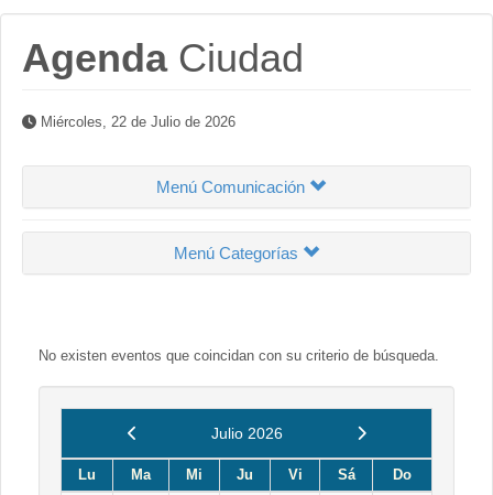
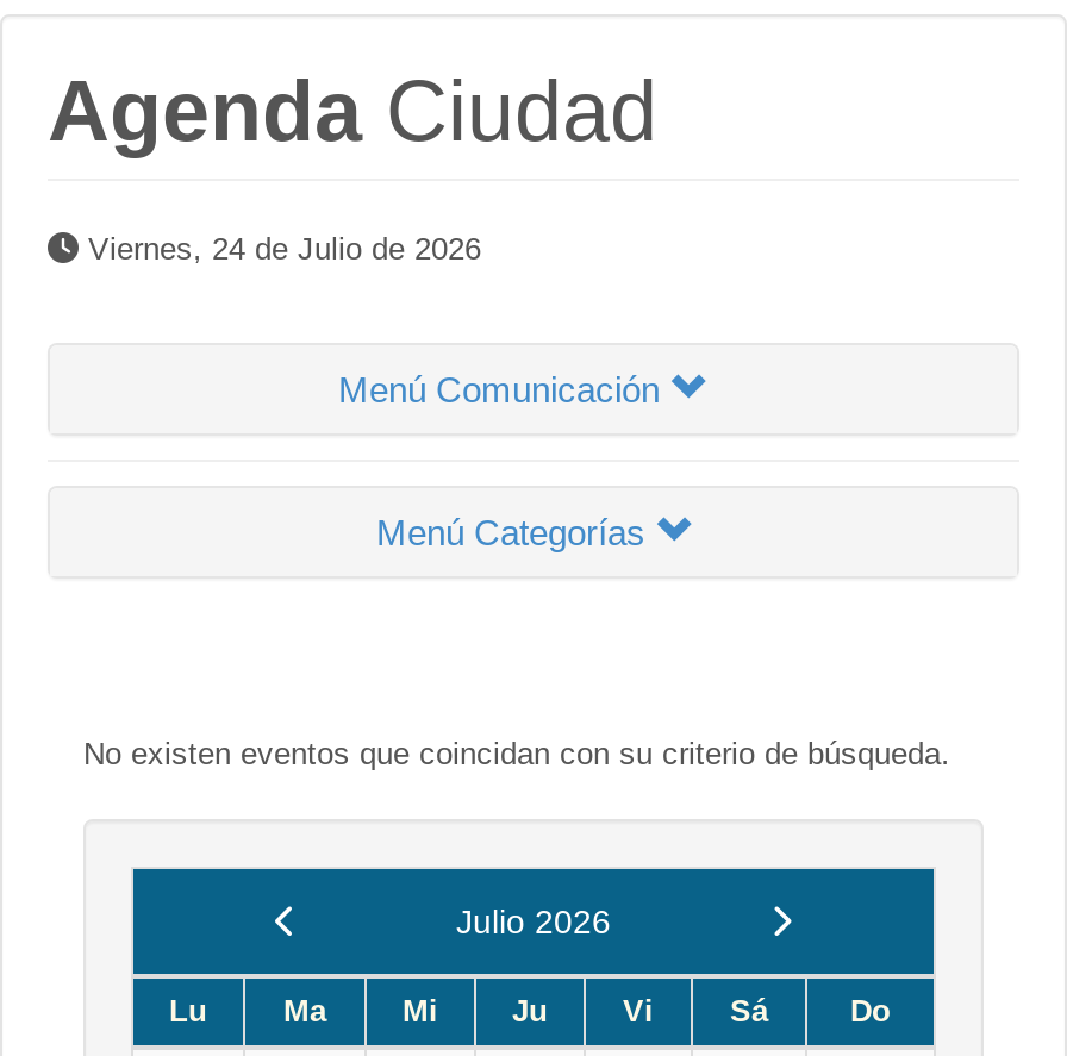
[36,114,235,130] Miércoles, 22 de Julio de 2026 -> [79,231,481,267] Viernes, 24 de Julio de 2026

